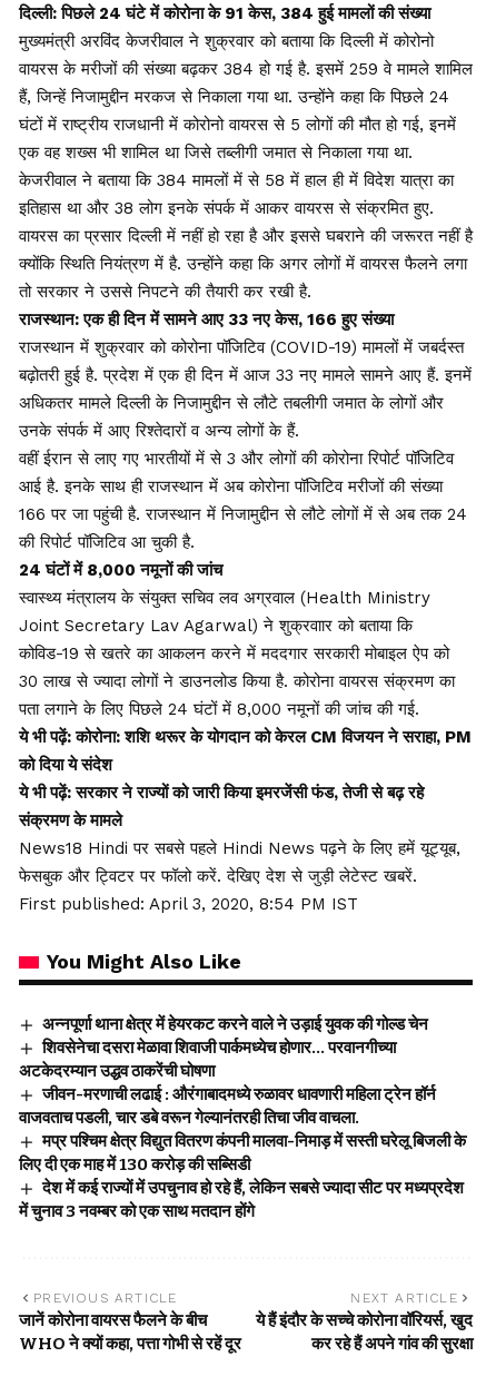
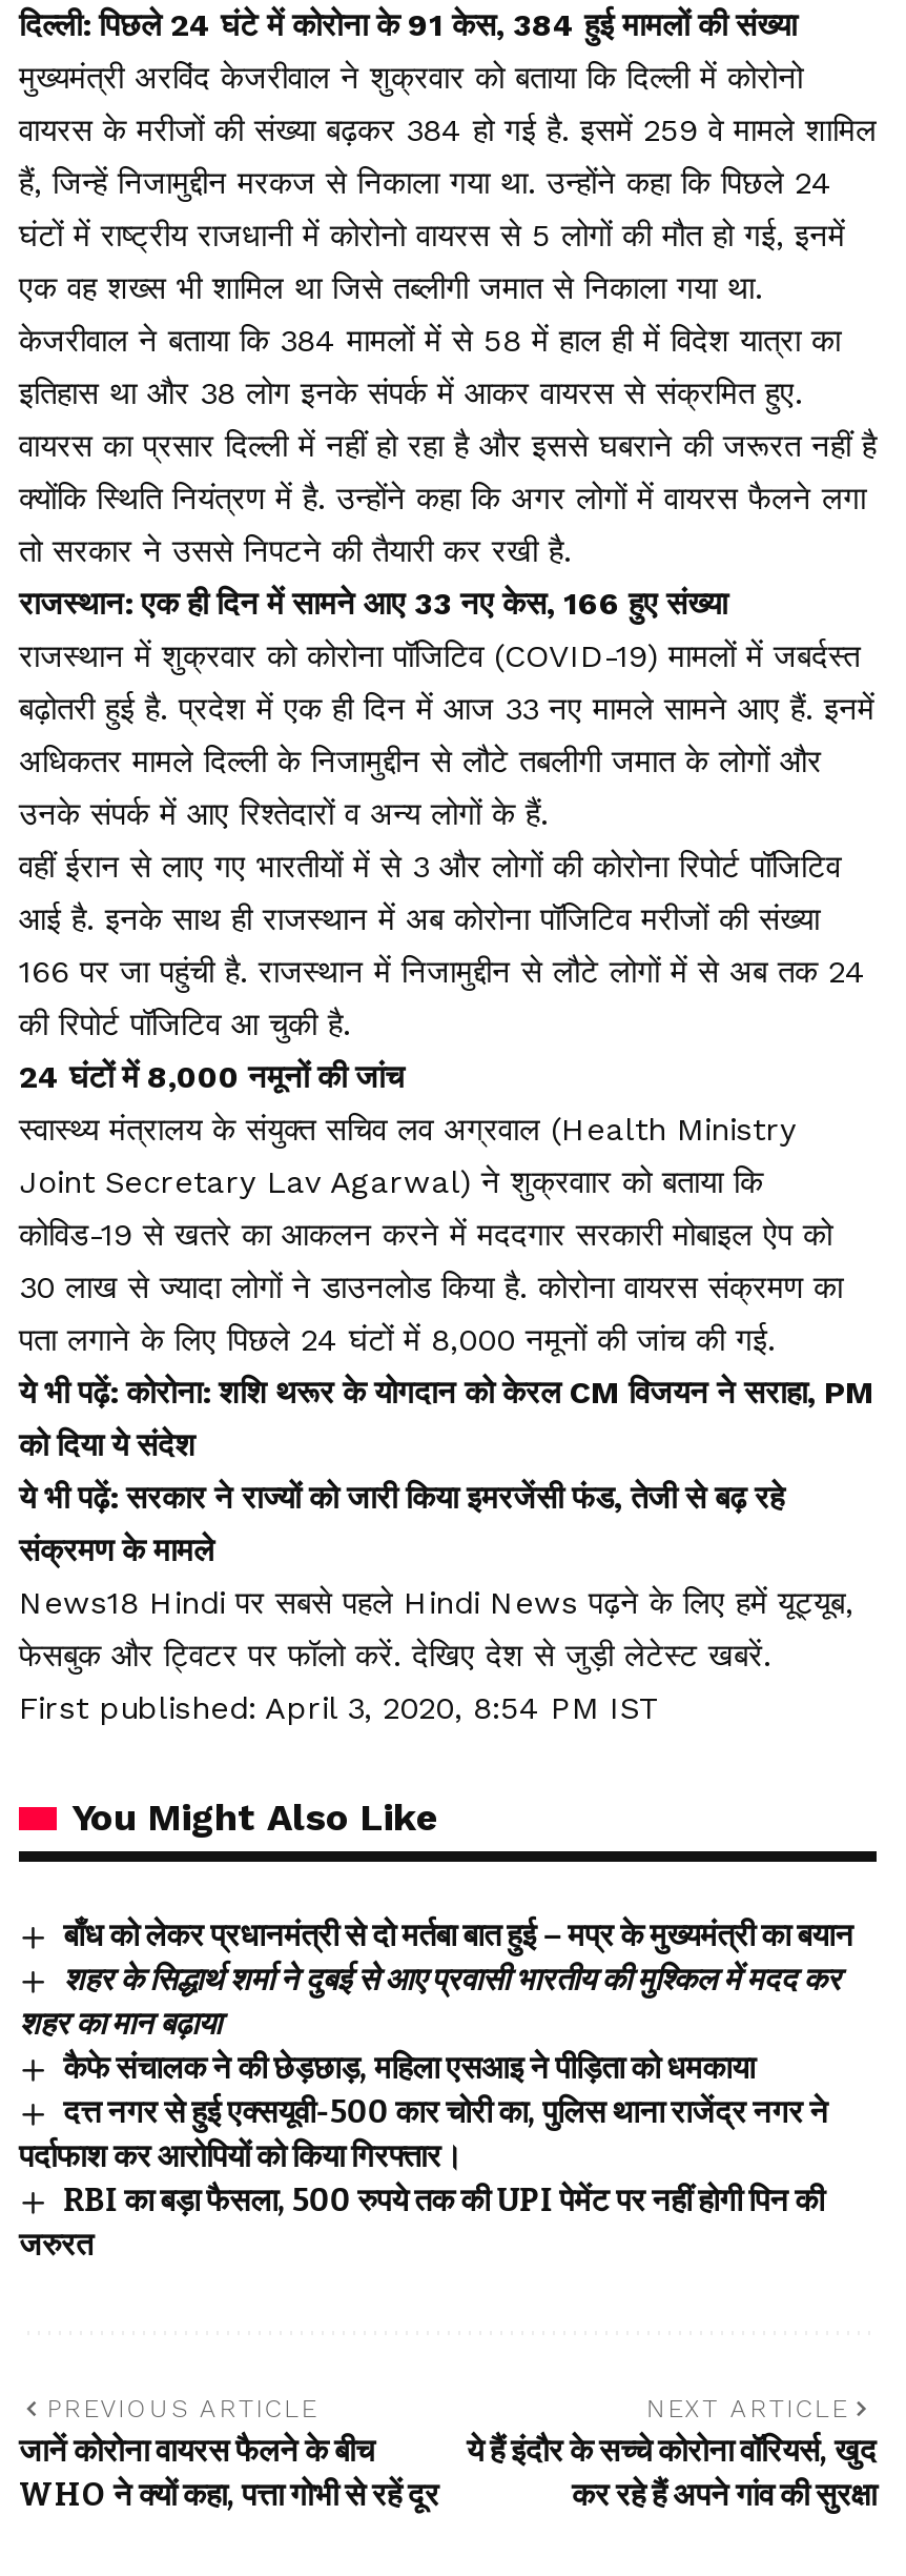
[19,1014,466,1221] अन्नपूर्णा थाना क्षेत्र में हेयरकट करने वाले ने उड़ाई युवक की गोल्ड चेन | शिवसेनेचा दसरा मेळावा शिवाजी पार्कमध्येच होणार… परवानगीच्या | अटकेदरम्यान उद्धव ठाकरेंची घोषणा | जीवन-मरणाची लढाई : औरंगाबादमध्ये रुळावर धावणारी महिला ट्रेन हॉर्न | वाजवताच पडली, चार डबे वरून गेल्यानंतरही तिचा जीव वाचला. | मप्र पश्चिम क्षेत्र विद्युत वितरण कंपनी मालवा-निमाड़ में सस्ती घरेलू बिजली के | लिए दी एक माह में 130 करोड़ की सब्सिडी | देश में कई राज्यों में उपचुनाव हो रहे हैं, लेकिन सबसे ज्यादा सीट पर मध्यप्रदेश | में चुनाव 3 नवम्बर को एक साथ मतदान होंगे -> [19,1917,854,2264] बाँध को लेकर प्रधानमंत्री से दो मर्तबा बात हुई – मप्र के मुख्यमंत्री का बयान | शहर के सिद्धार्थ शर्मा ने दुबई से आए प्रवासी भारतीय की मुश्किल में मदद कर | शहर का मान बढ़ाया | कैफे संचालक ने की छेड़छाड़, महिला एसआइ ने पीड़िता को धमकाया | दत्त नगर से हुई एक्सयूवी-500 कार चोरी का, पुलिस थाना राजेंद्र नगर ने | पर्दाफाश कर आरोपियों को किया गिरफ्तार। | RBI का बड़ा फैसला, 500 रुपये तक की UPI पेमेंट पर नहीं होगी पिन की | जरुरत

